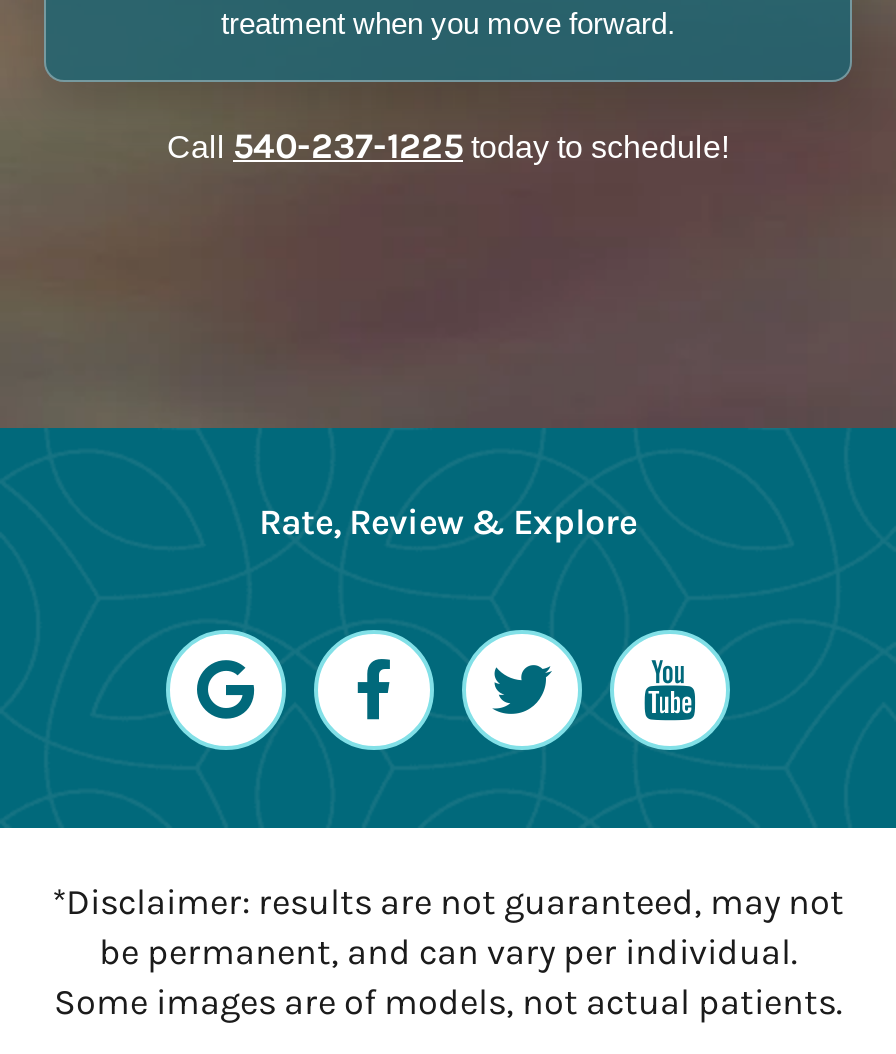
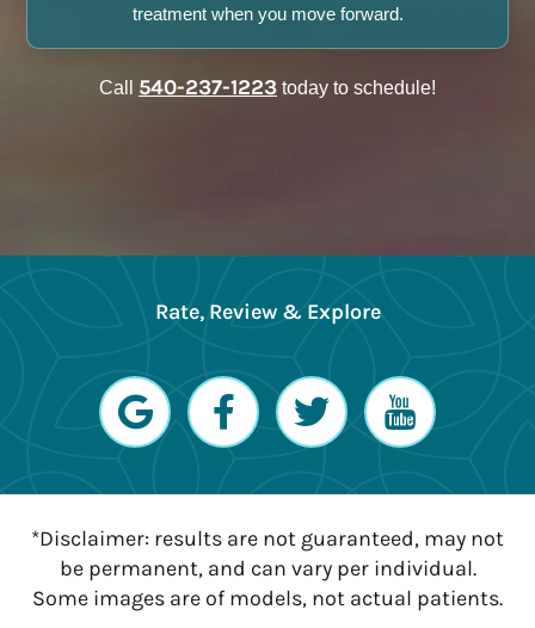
[167,124,729,168] Call 540-237-1225 today to schedule! -> [99,74,436,100] Call 540-237-1223 today to schedule!

